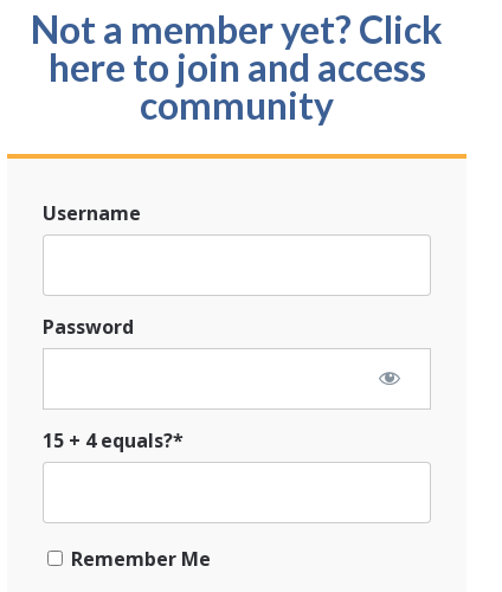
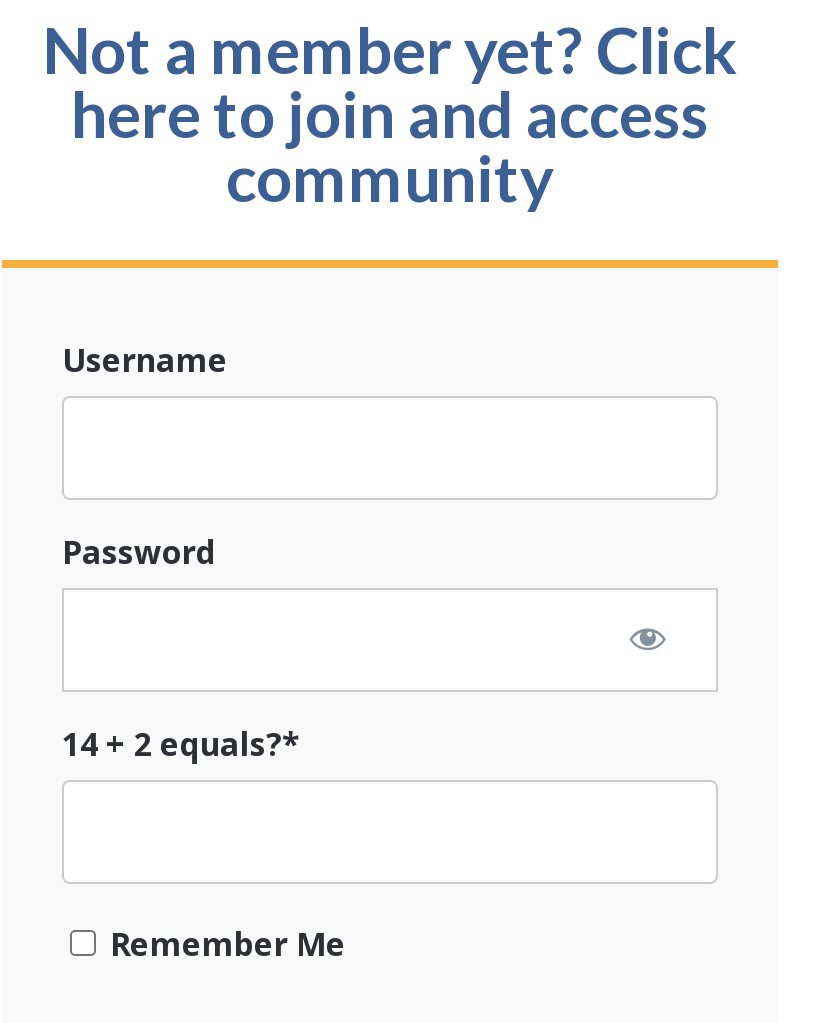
[43,427,184,453] 15 + 4 equals?* -> [62,721,300,765] 14 + 2 equals?*

